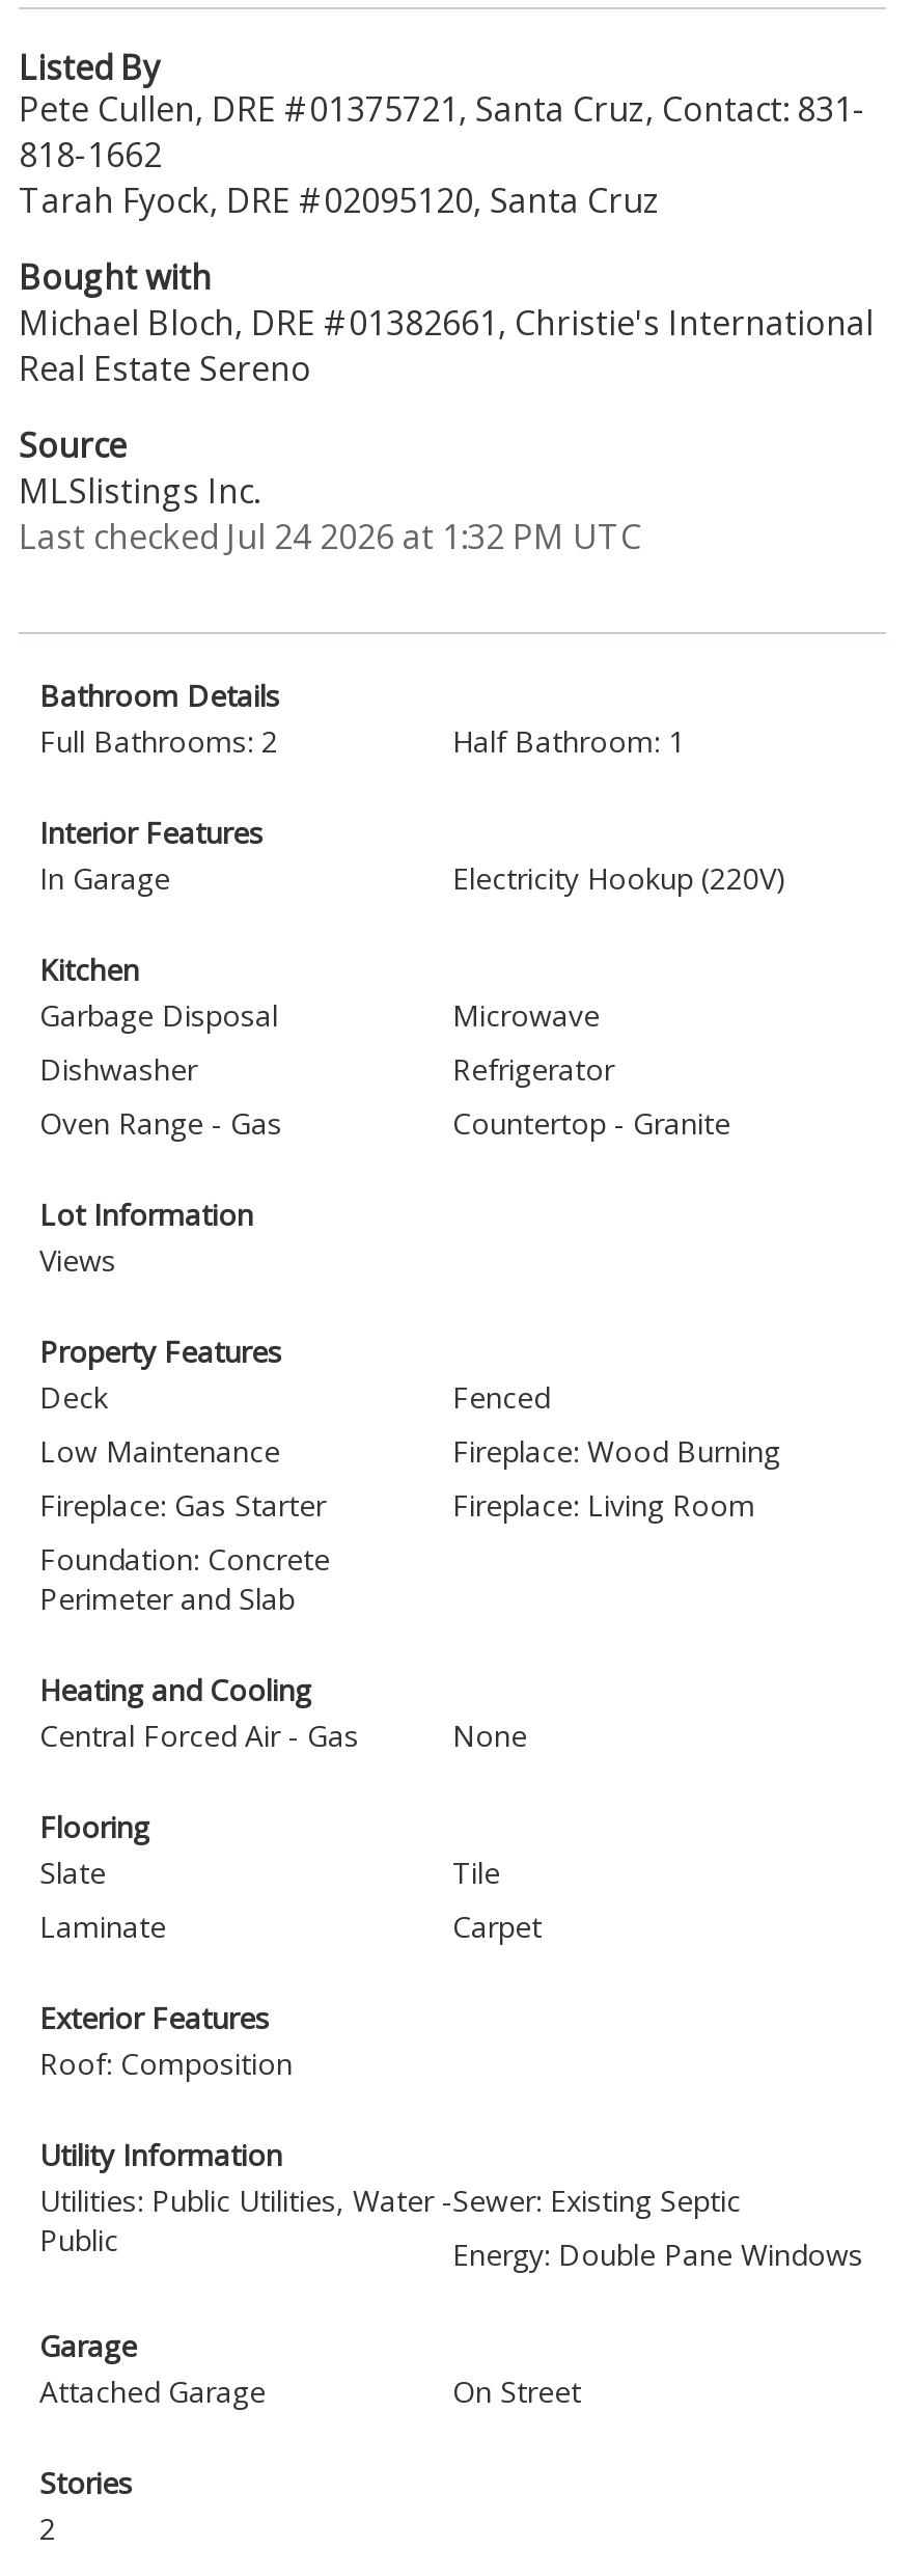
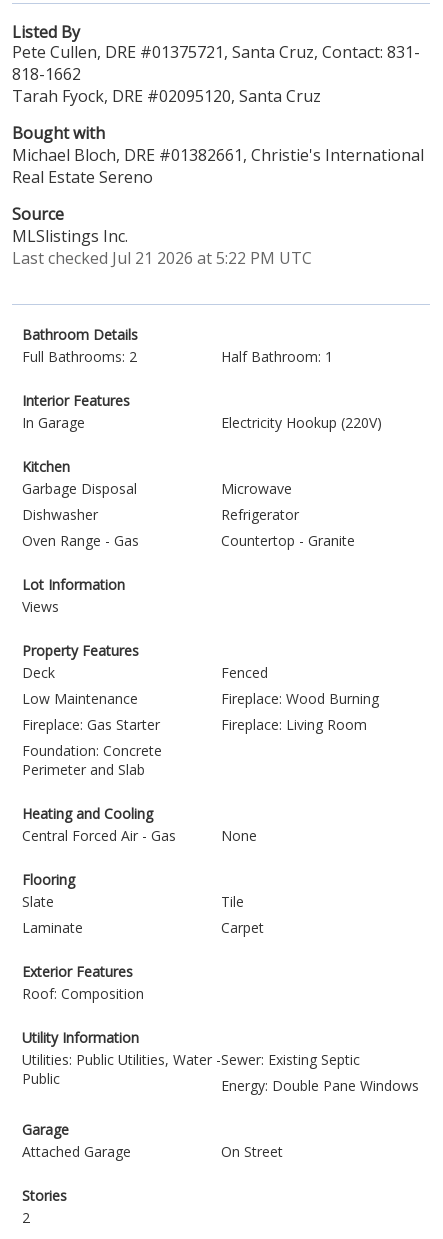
[19,514,641,559] Last checked Jul 24 2026 at 1:32 PM UTC -> [12,247,312,269] Last checked Jul 21 2026 at 5:22 PM UTC

